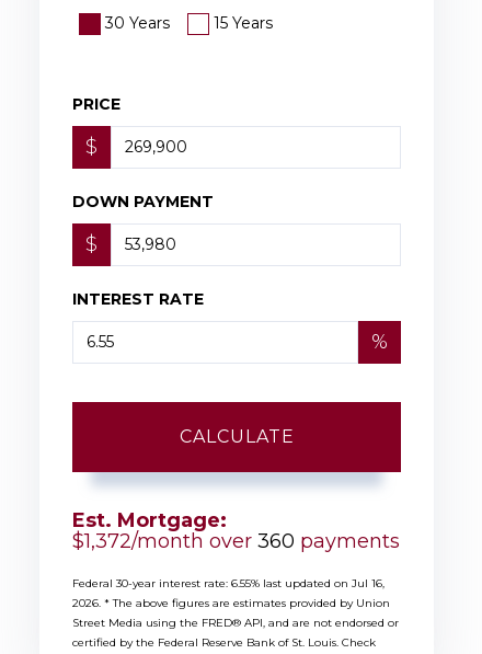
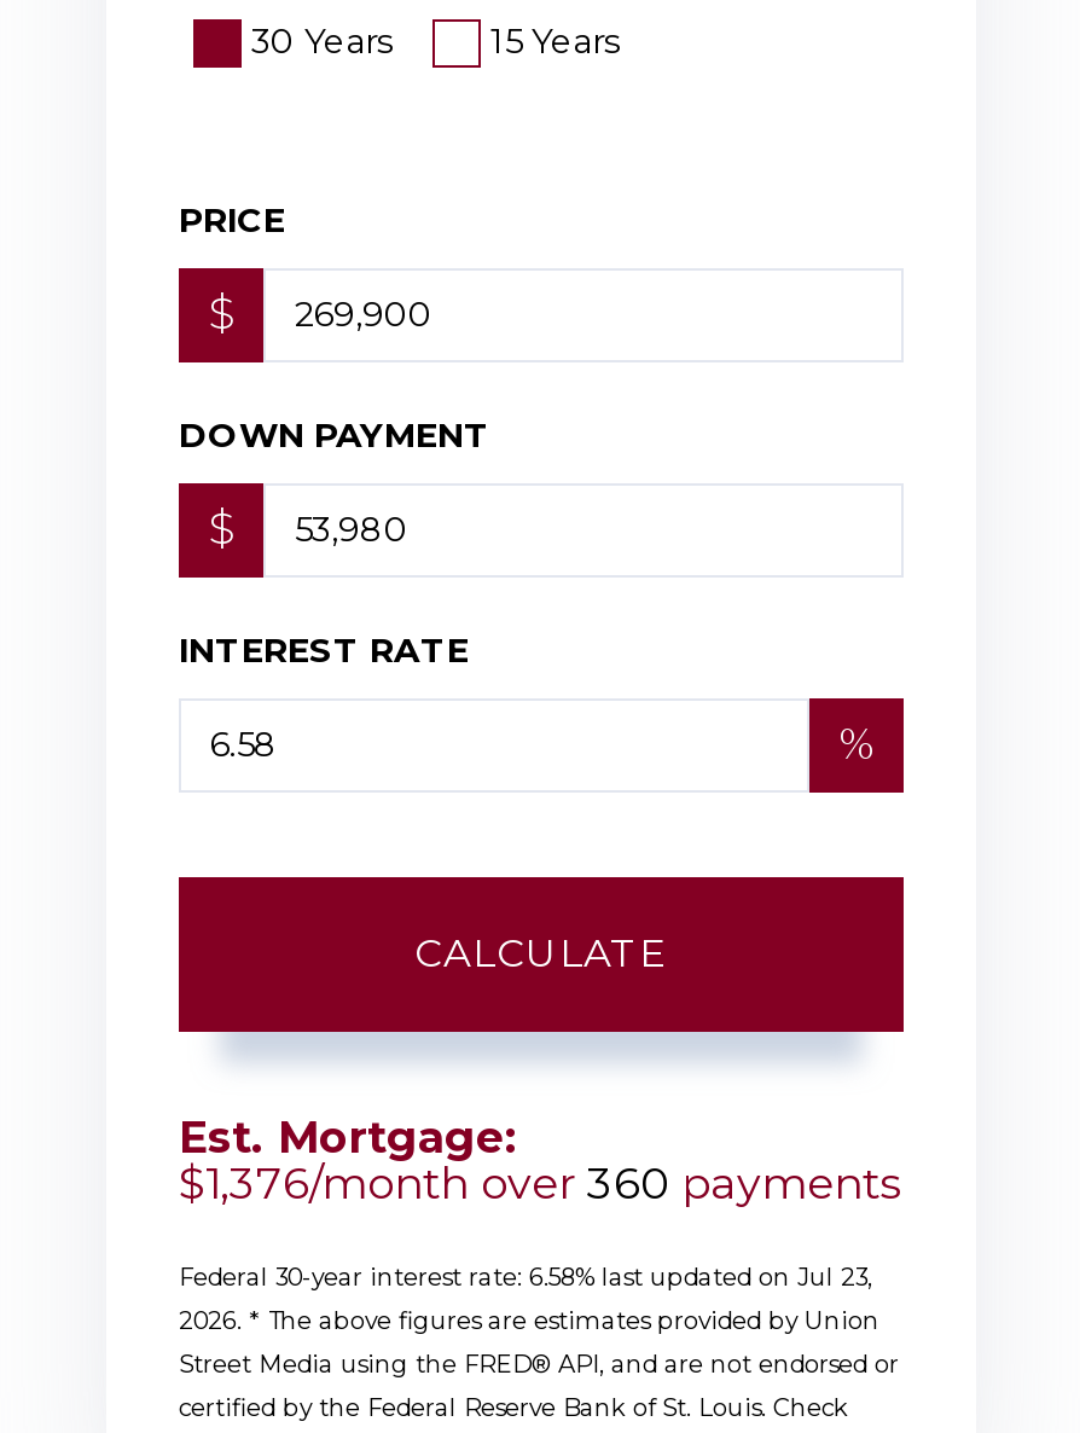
[72,529,400,553] $1,372/month over 360 payments -> [179,1157,901,1210] $1,376/month over 360 payments
[72,576,385,590] Federal 30-year interest rate: 6.55% last updated on Jul 16, -> [179,1261,872,1293] Federal 30-year interest rate: 6.58% last updated on Jul 23,

